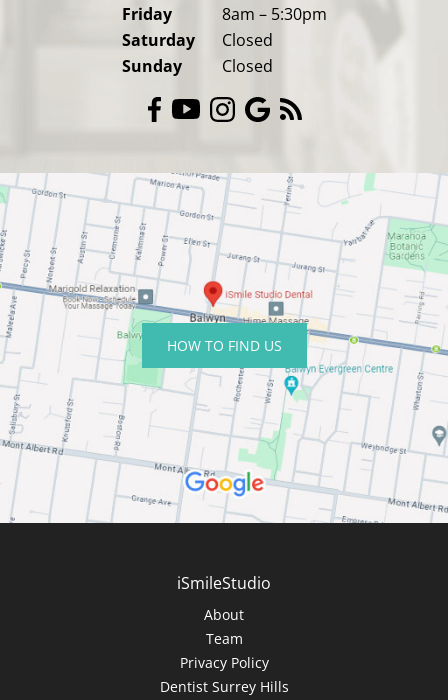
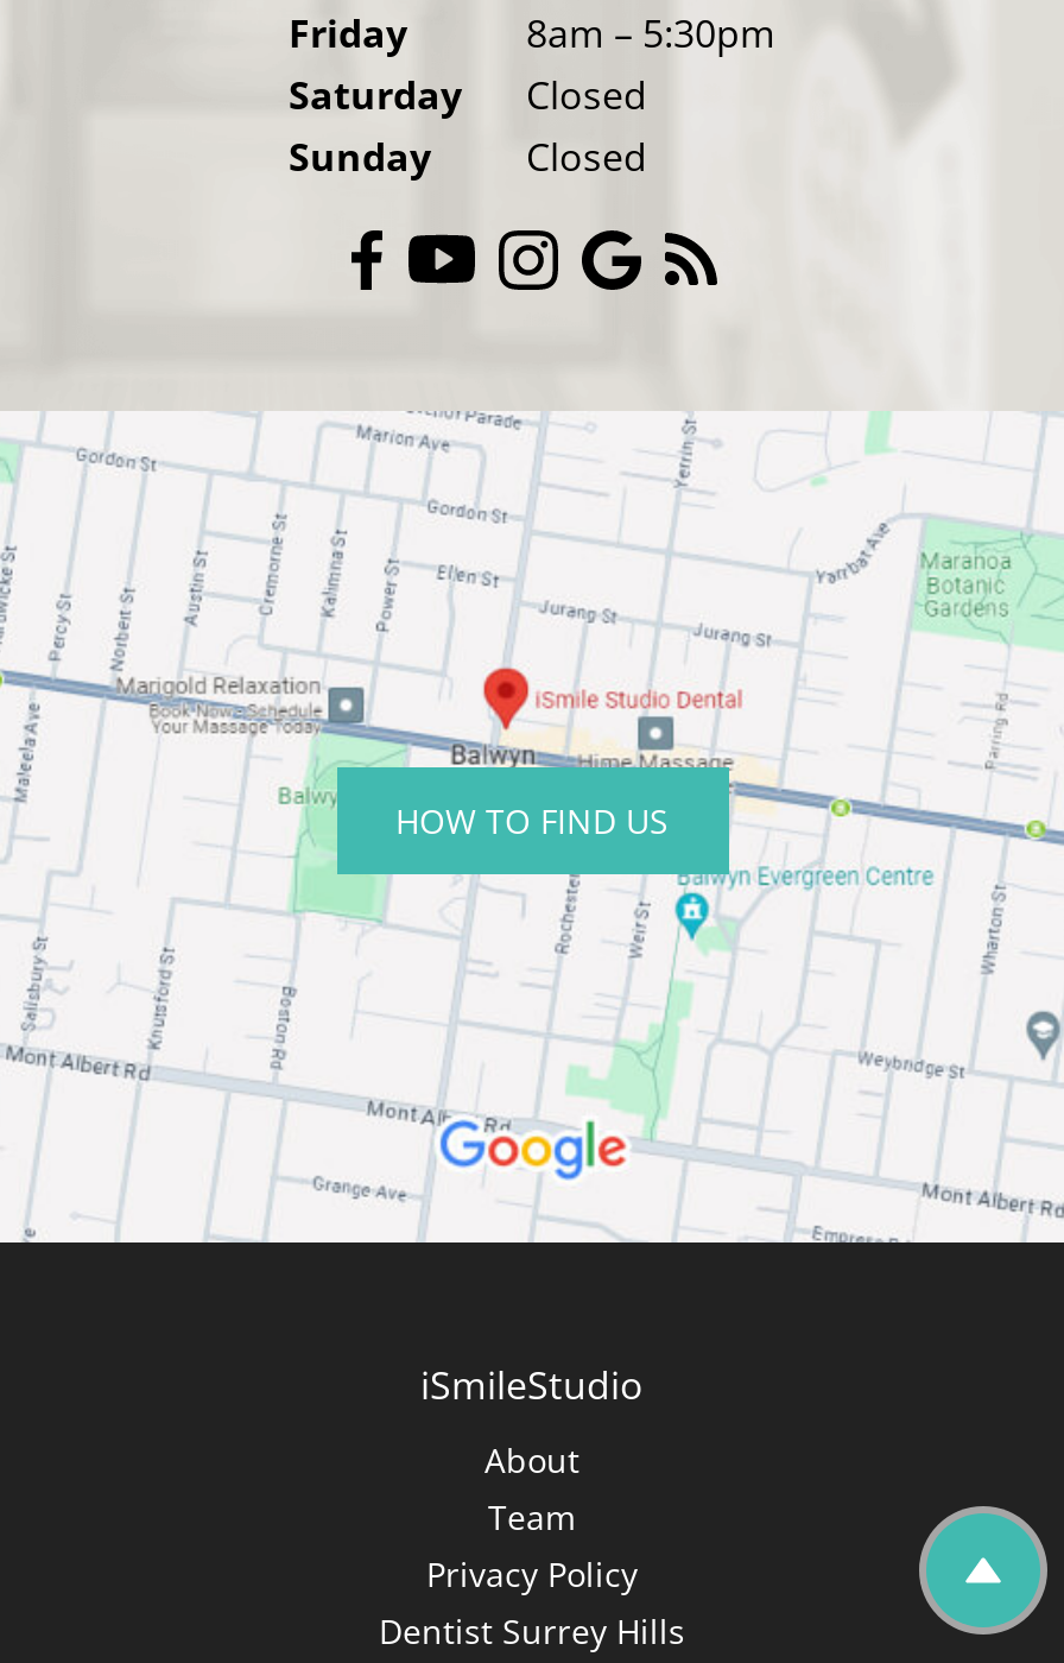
none -> [917,1504,1050,1637] [image]

